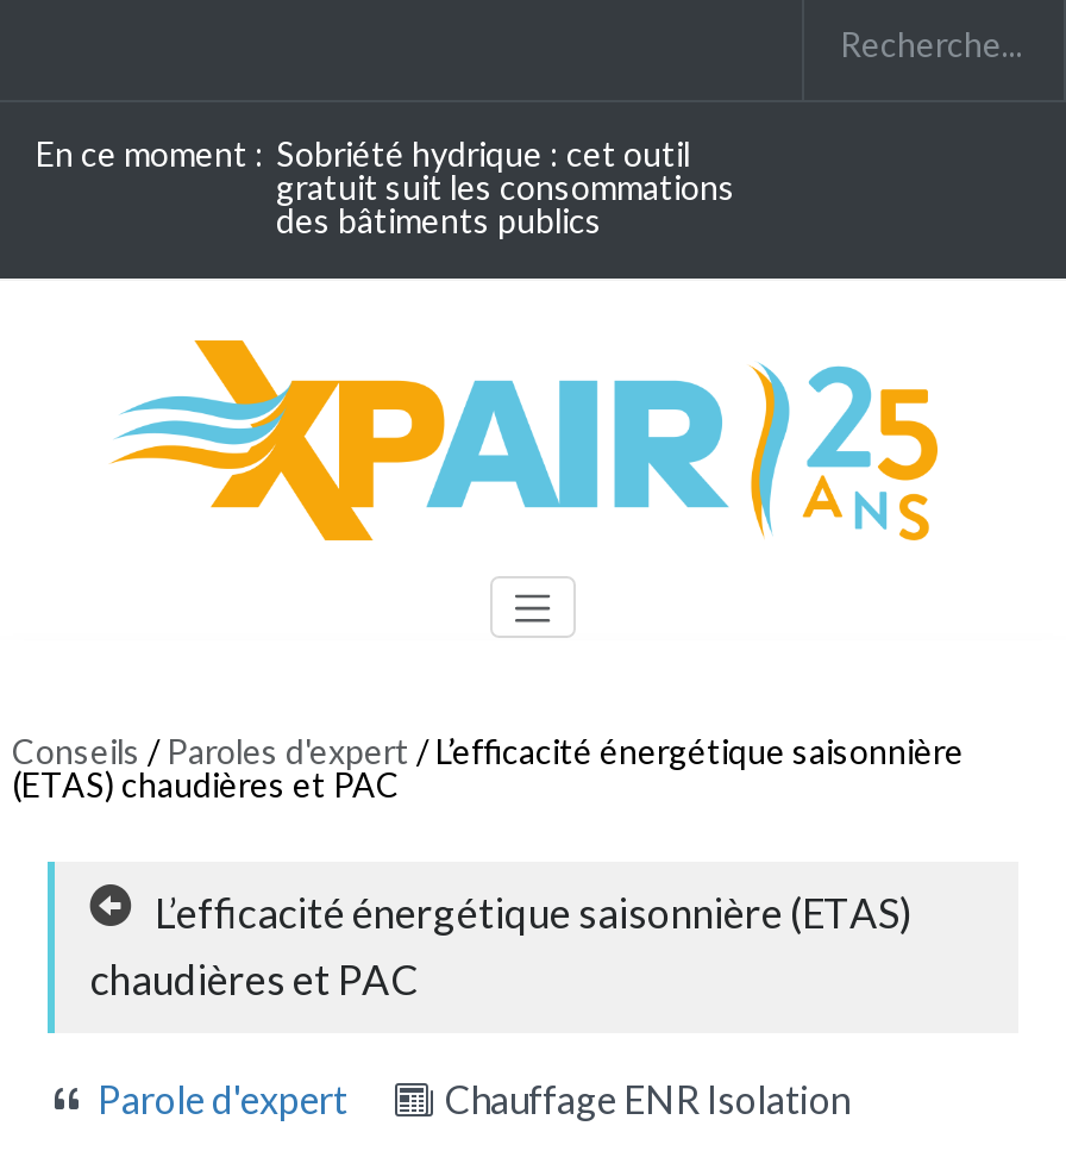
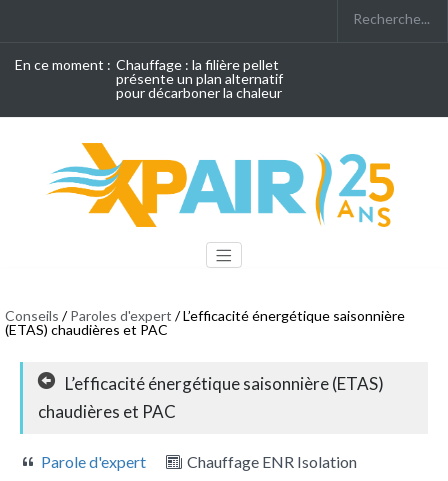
[36,133,735,240] En ce moment : Sobriété hydrique : cet outil | gratuit suit les consommations | des bâtiments publics -> [15,56,283,101] En ce moment : Chauffage : la filière pellet | présente un plan alternatif | pour décarboner la chaleur

